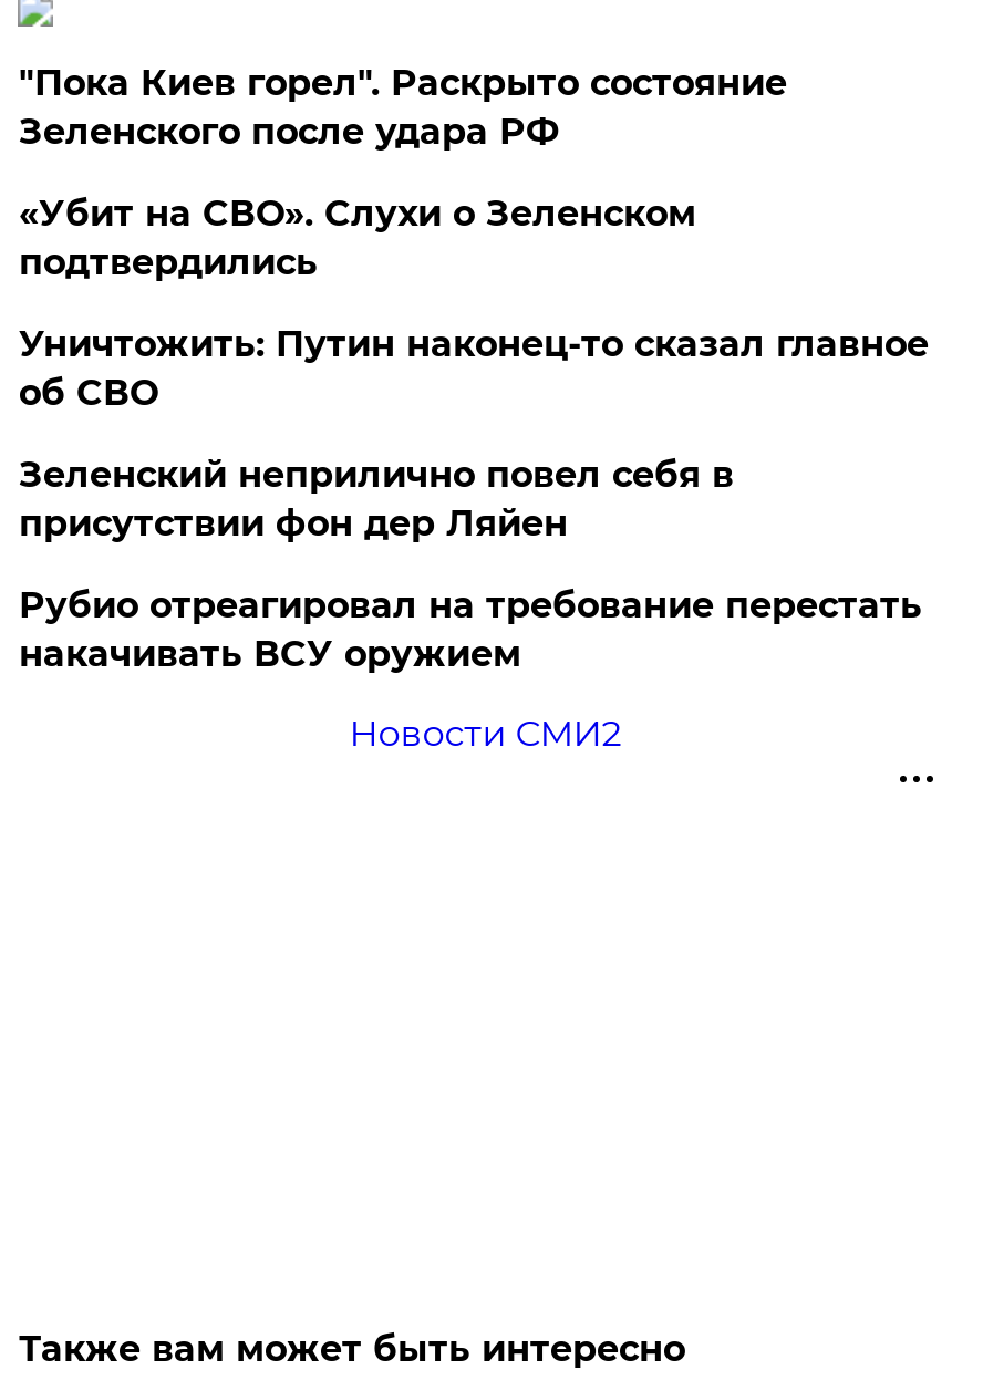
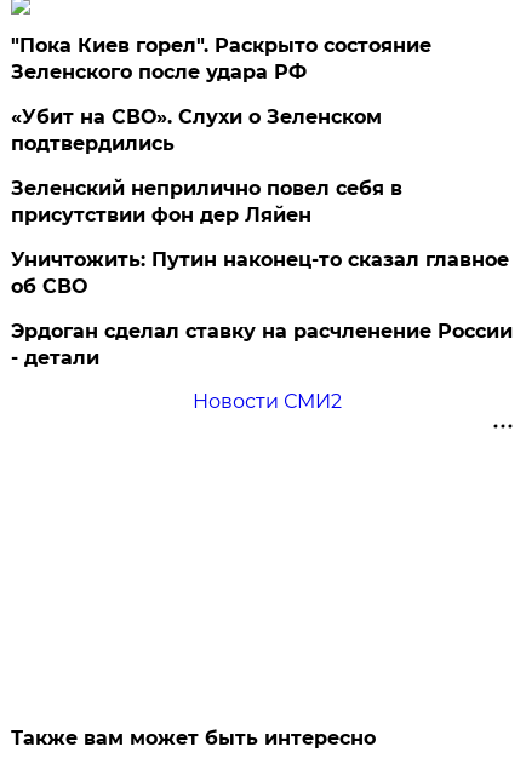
moved [19,323,929,414] -> [11,248,510,298]: Уничтожить: Путин наконец-то сказал главное | об СВО
moved [19,454,734,544] -> [11,177,403,226]: Зеленский неприлично повел cебя в | присутствии фон дер Ляйен
[19,584,922,675] Рубио отреагировал на требование перестать | накачивать ВСУ оружием -> [11,320,513,369] Эрдоган сделал ставку на расчленение России | - детали

